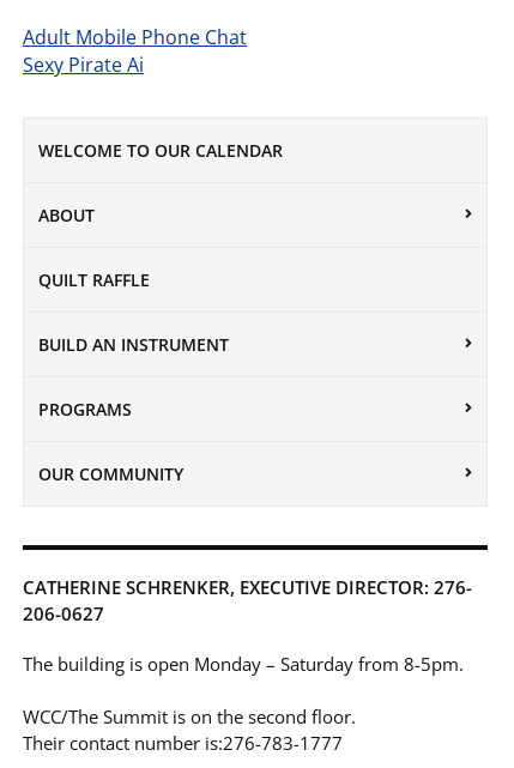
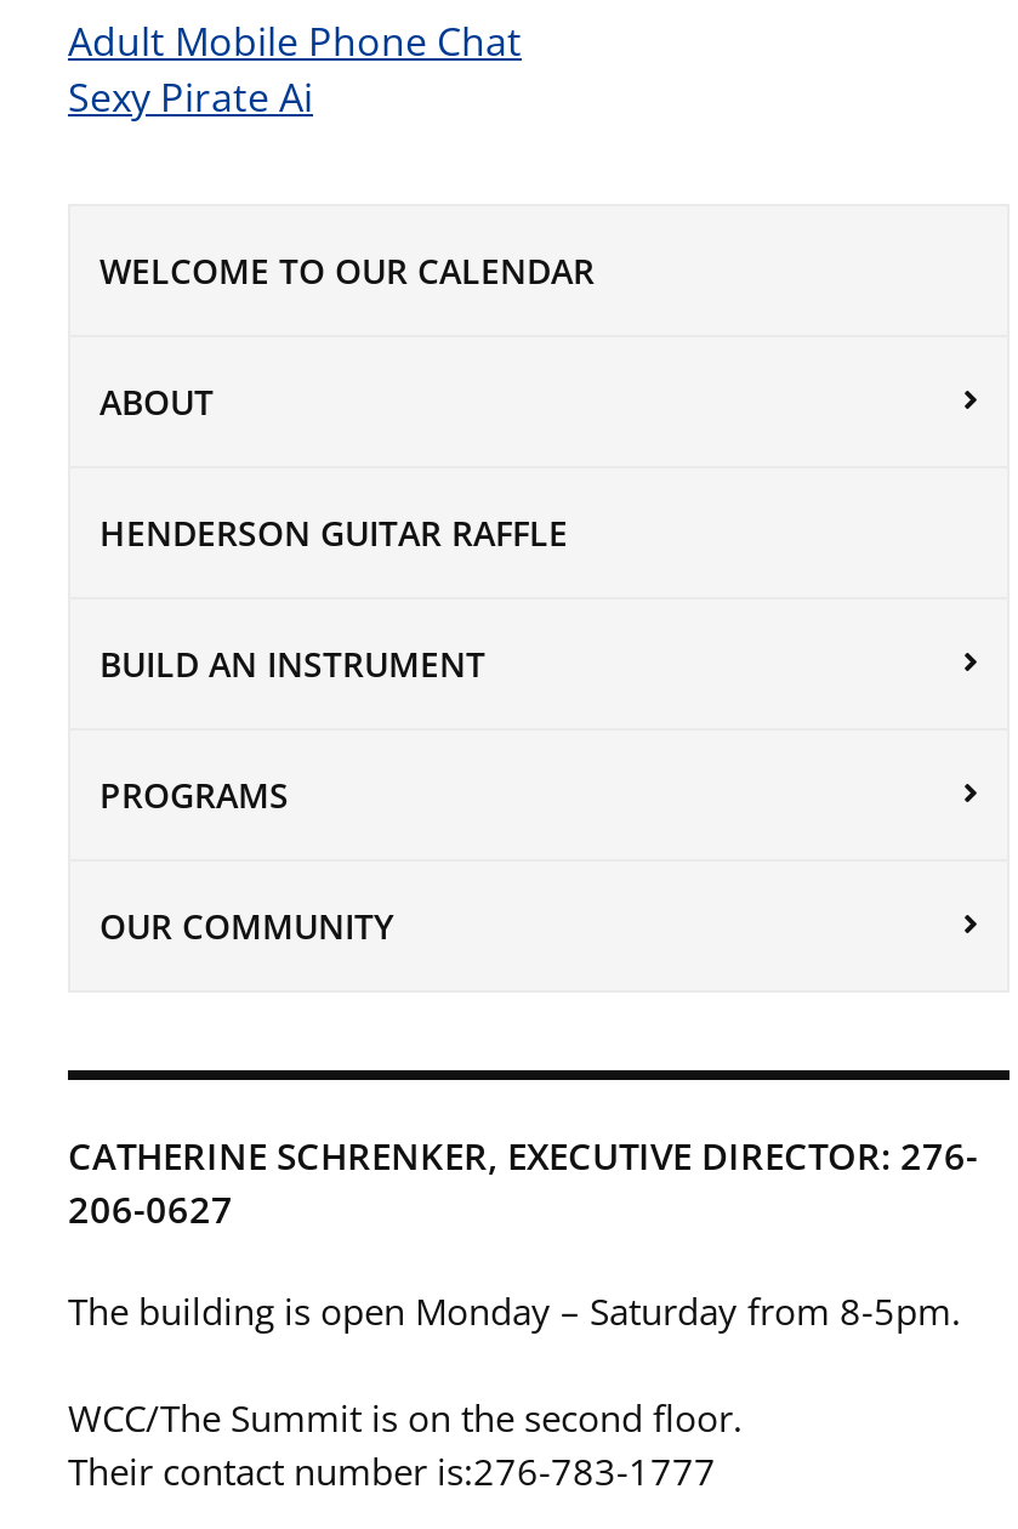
[38,268,150,291] QUILT RAFFLE -> [99,510,568,556] HENDERSON GUITAR RAFFLE

